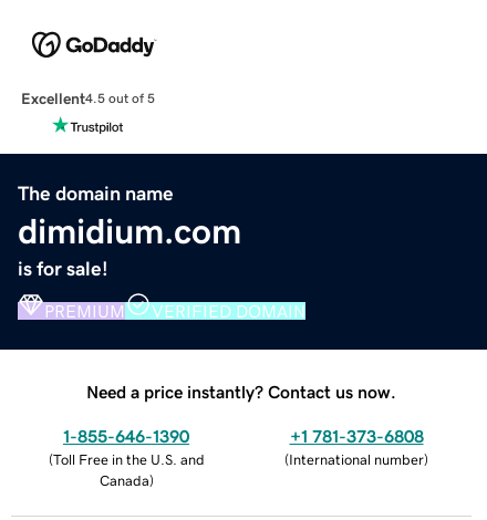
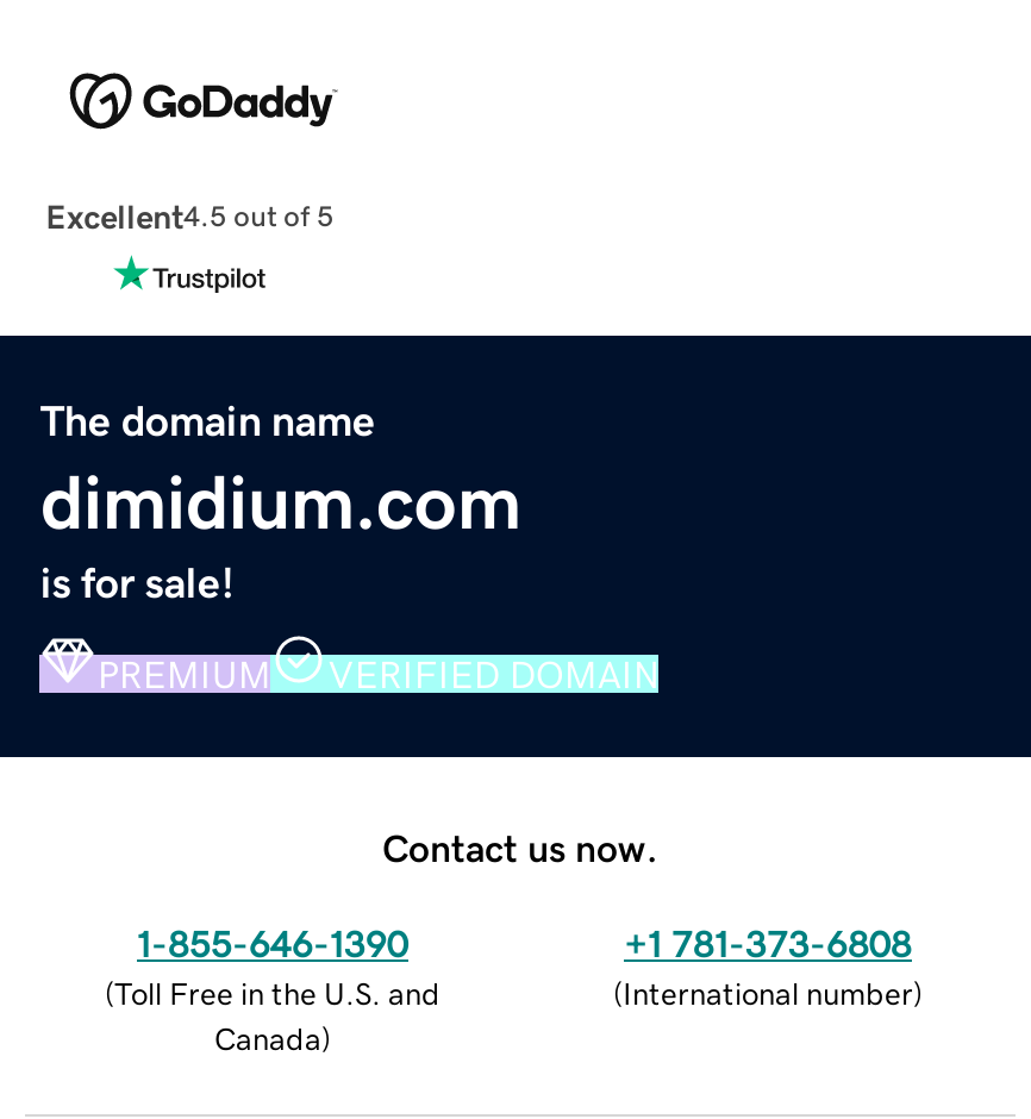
[86,382,396,400] Need a price instantly? Contact us now. -> [382,828,658,866] Contact us now.

